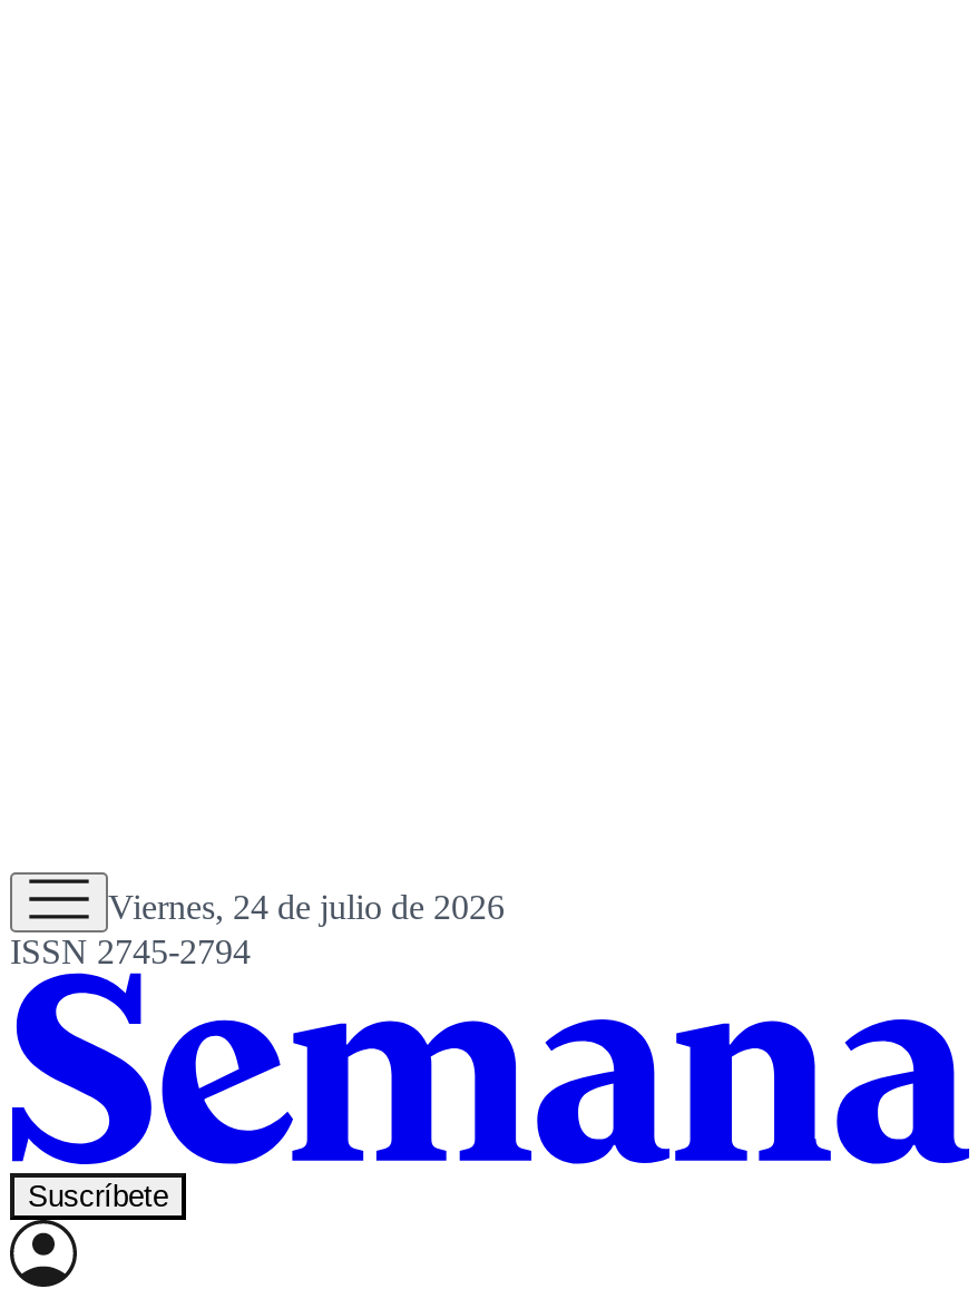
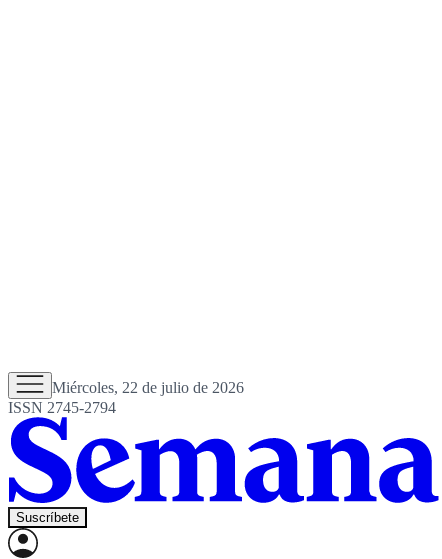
[108,888,505,926] Viernes, 24 de julio de 2026 -> [52,379,244,396] Miércoles, 22 de julio de 2026

